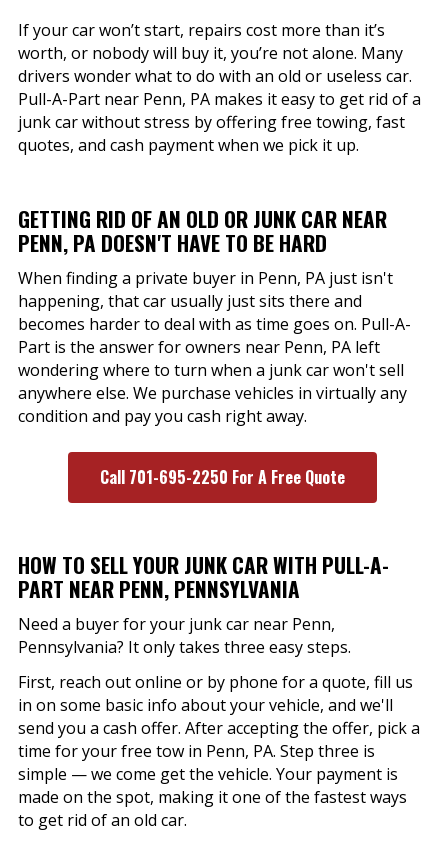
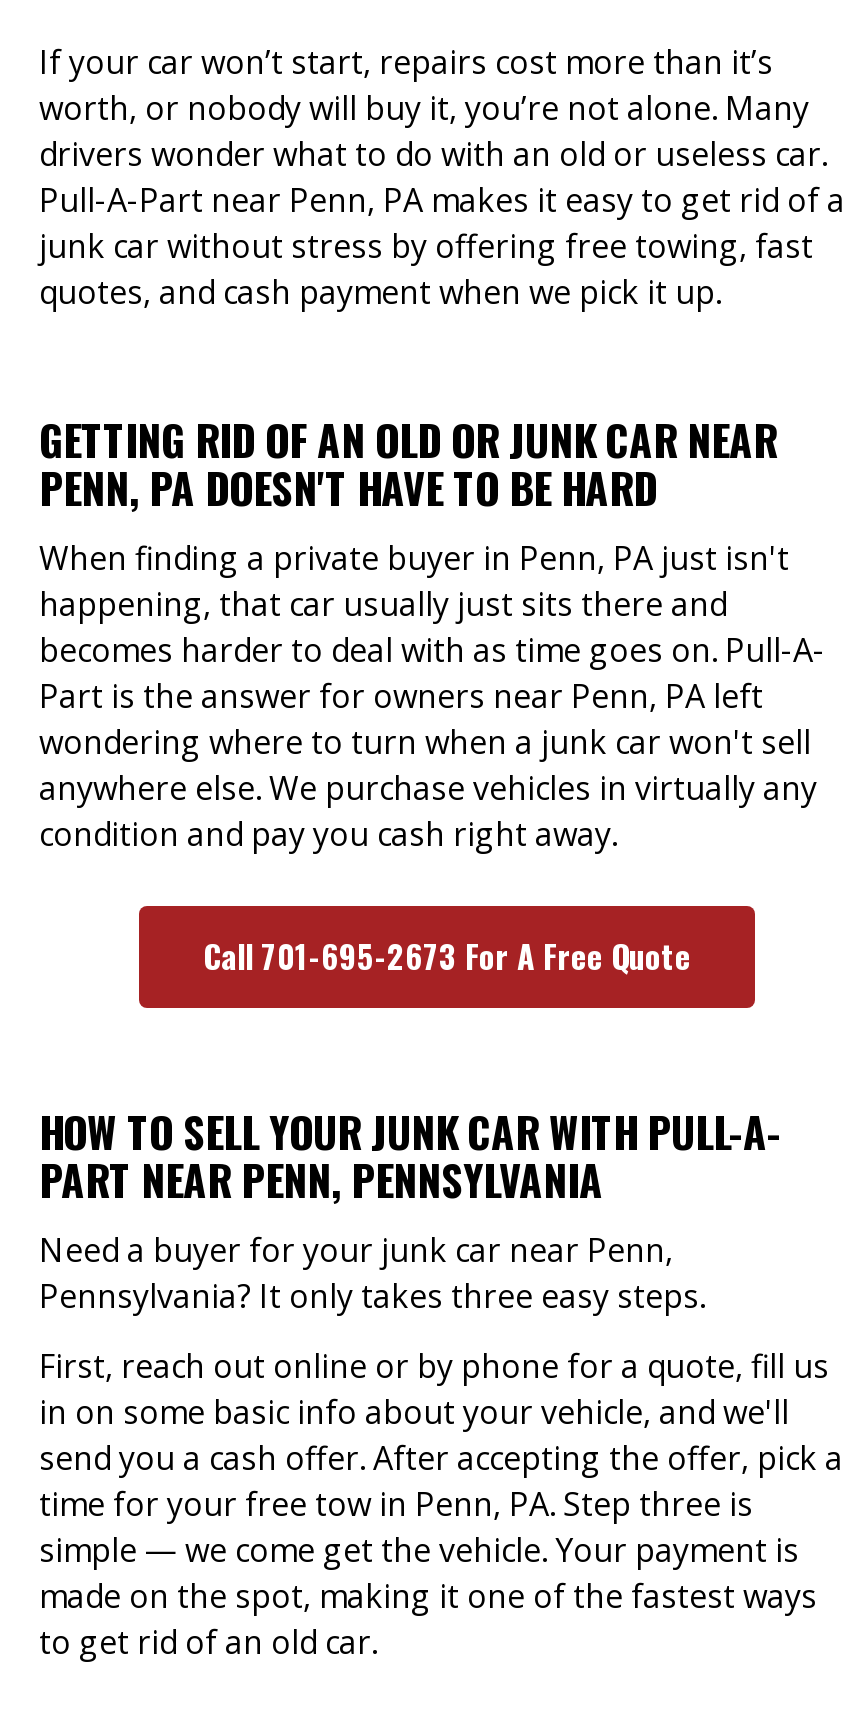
[99,465,344,489] Call 701-695-2250 For A Free Quote -> [203,932,691,980] Call 701-695-2673 For A Free Quote

